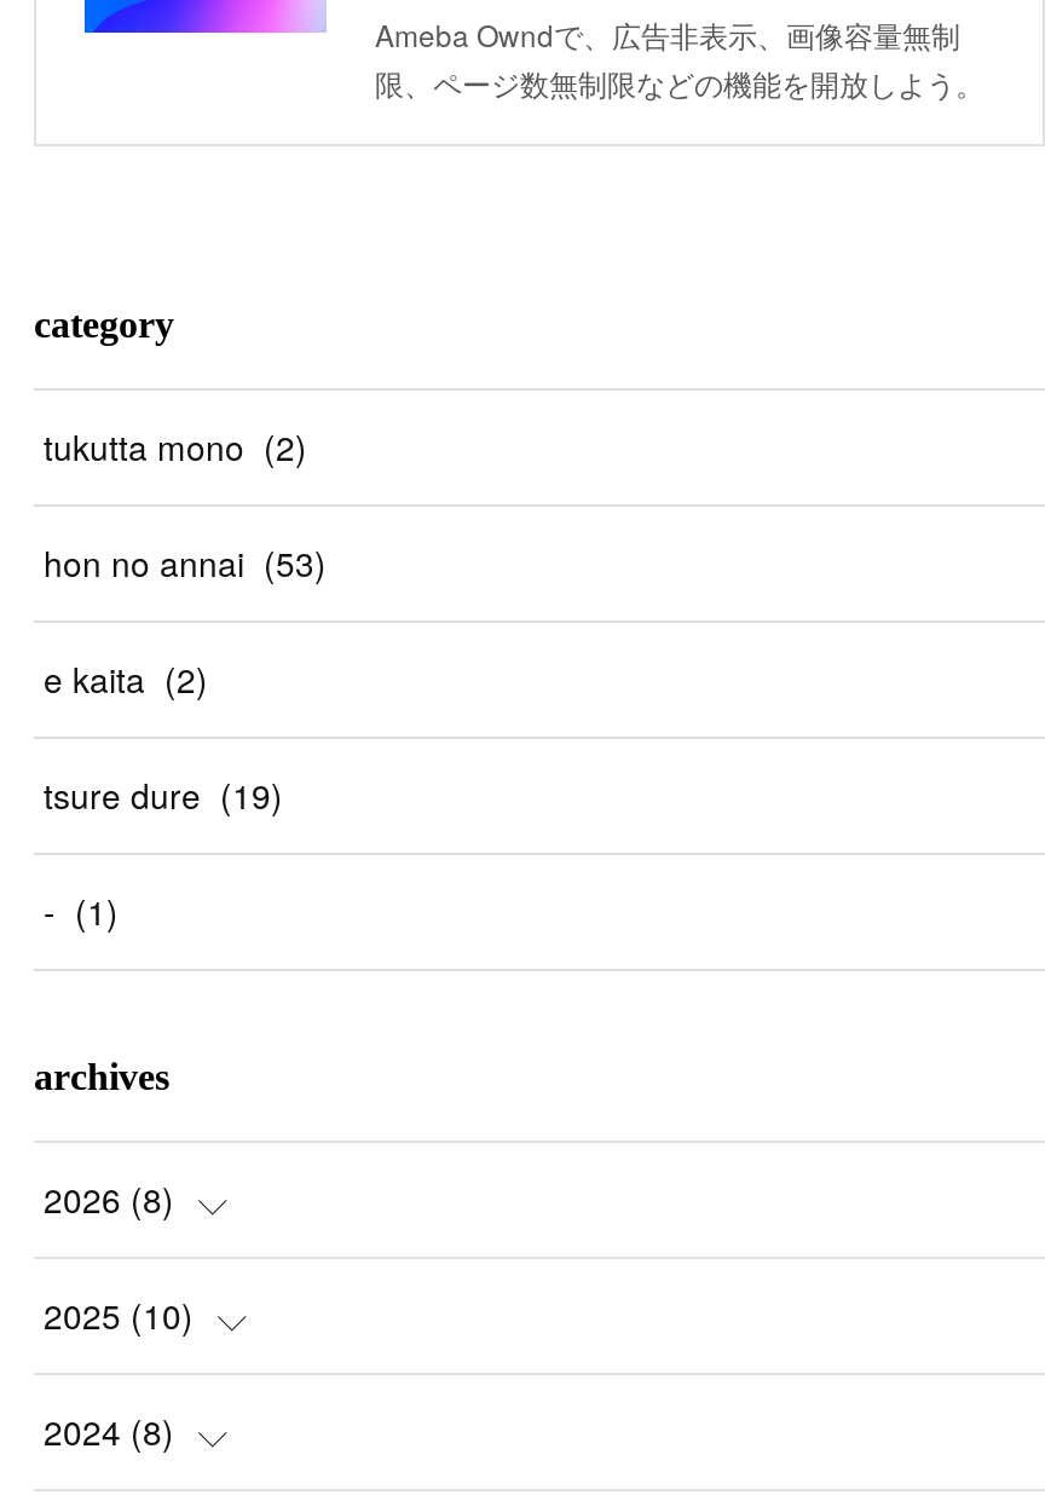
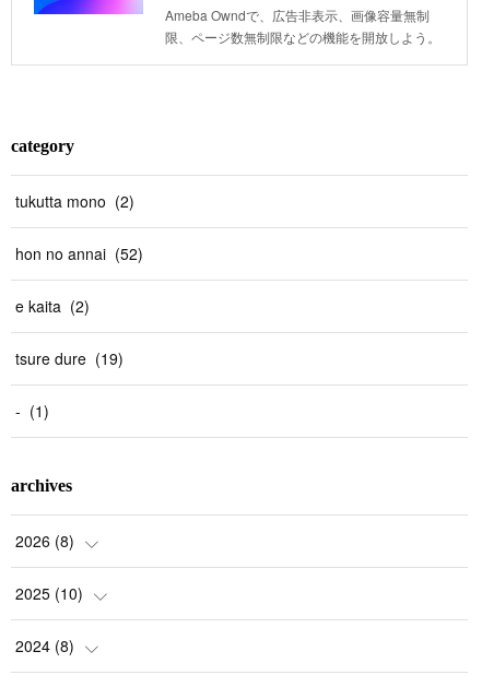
[44,537,327,585] hon no annai (53) -> [15,242,143,264] hon no annai (52)

